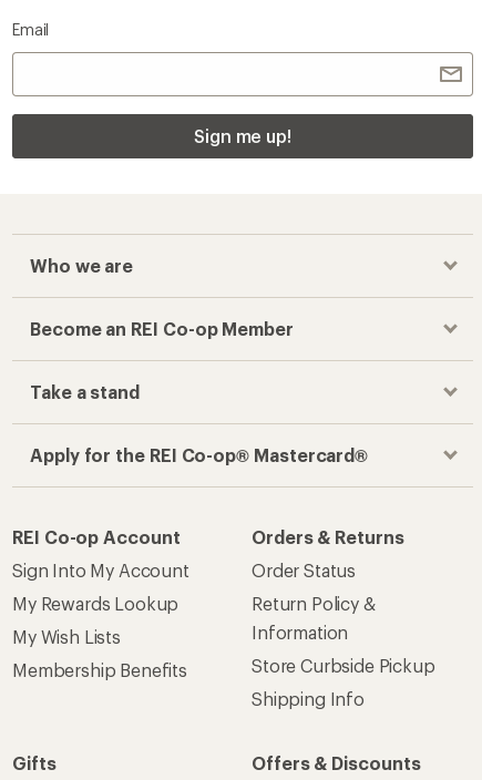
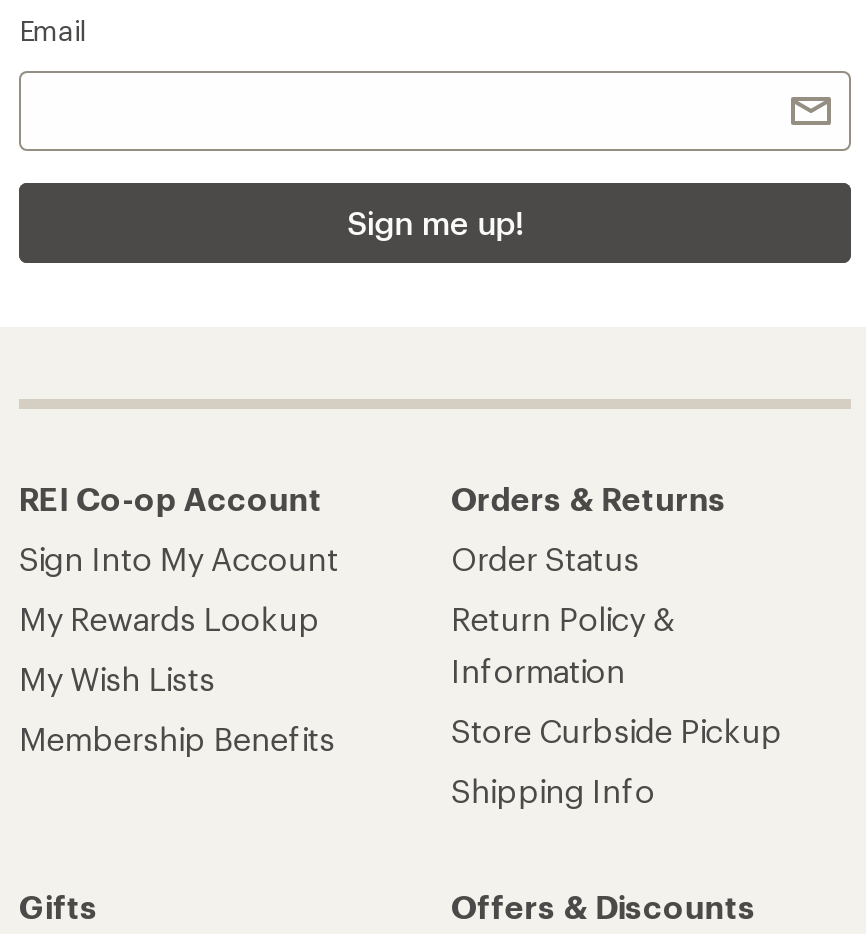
[30,255,368,465] Who we are | Become an REI Co-op Member | Take a stand | Apply for the REI Co-op® Mastercard® -> none

